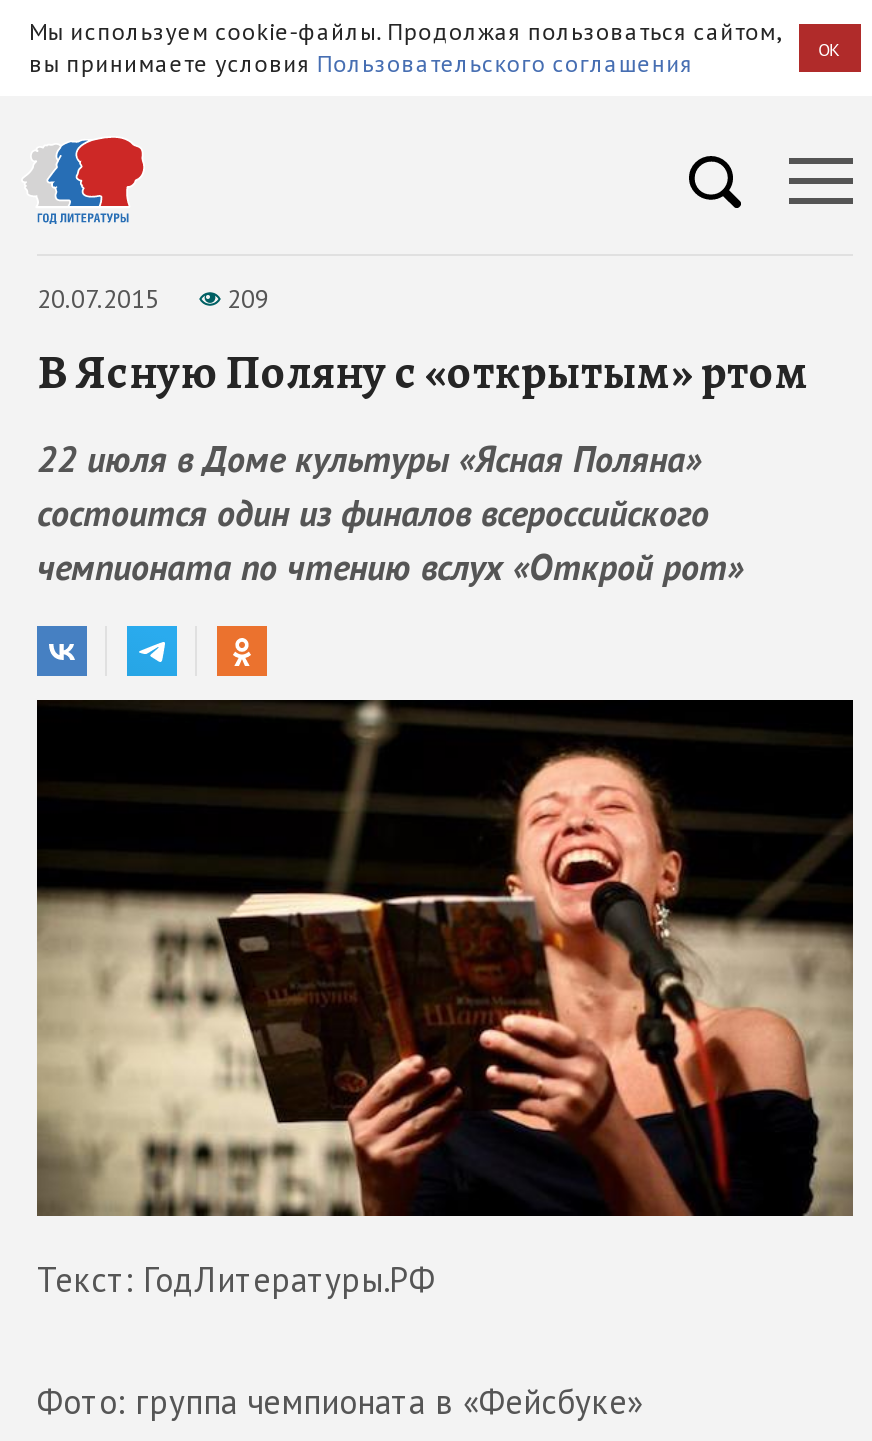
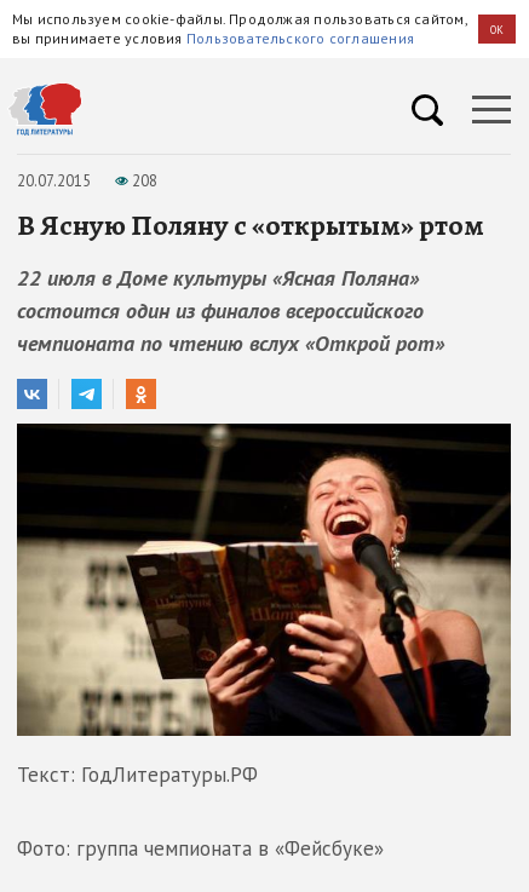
[37,282,269,316] 20.07.2015 209 -> [17,171,157,191] 20.07.2015 208

